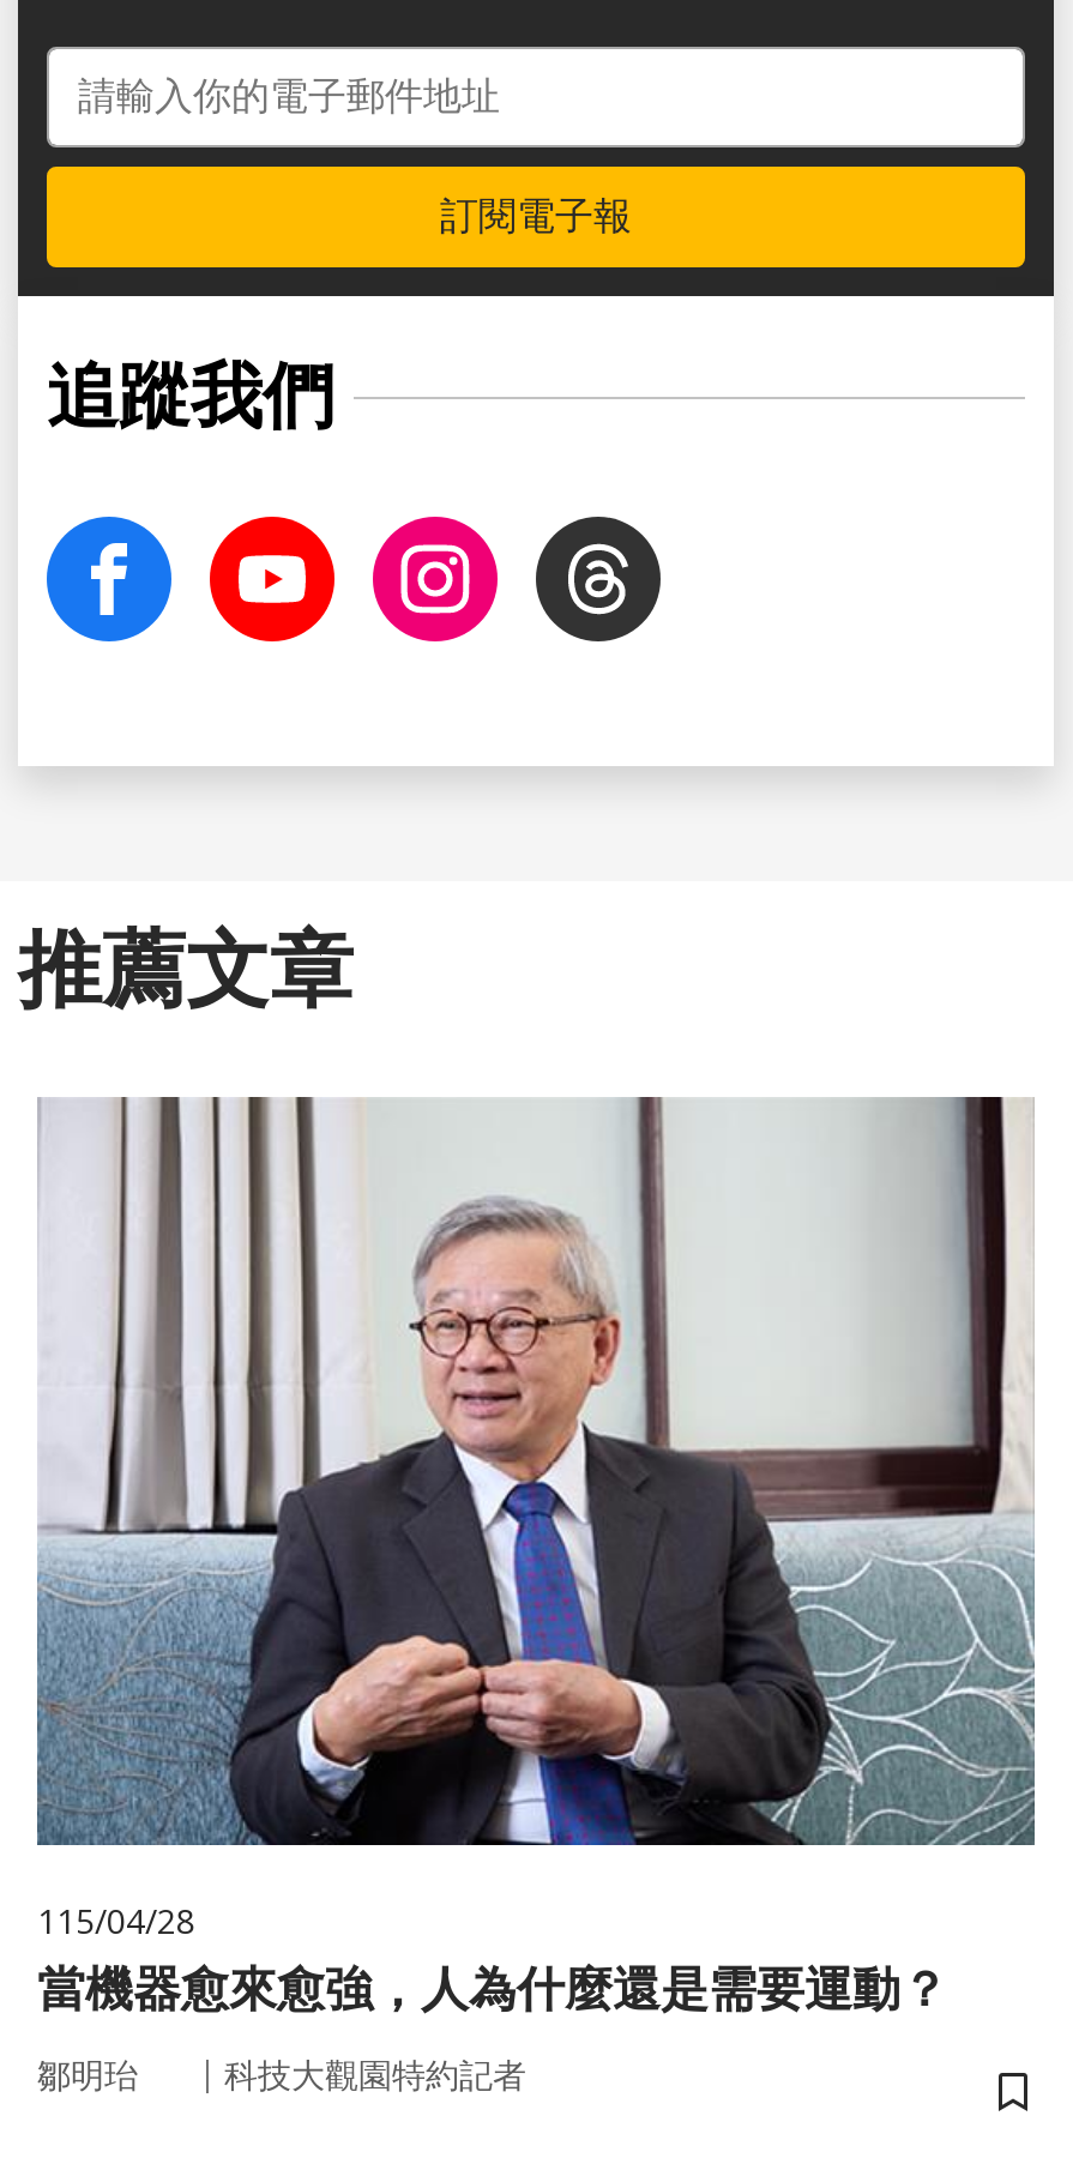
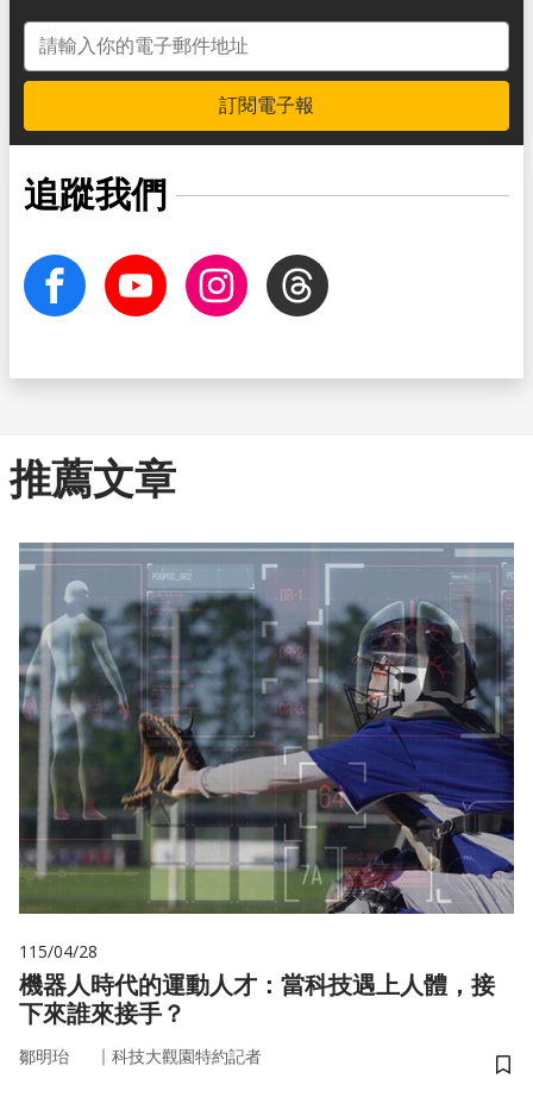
[35,1095,1035,1848] [image] -> [18,543,515,915] [image]
[37,1963,948,2015] 當機器愈來愈強，人為什麼還是需要運動？ -> [19,972,495,1027] 機器人時代的運動人才：當科技遇上人體，接 | 下來誰來接手？

